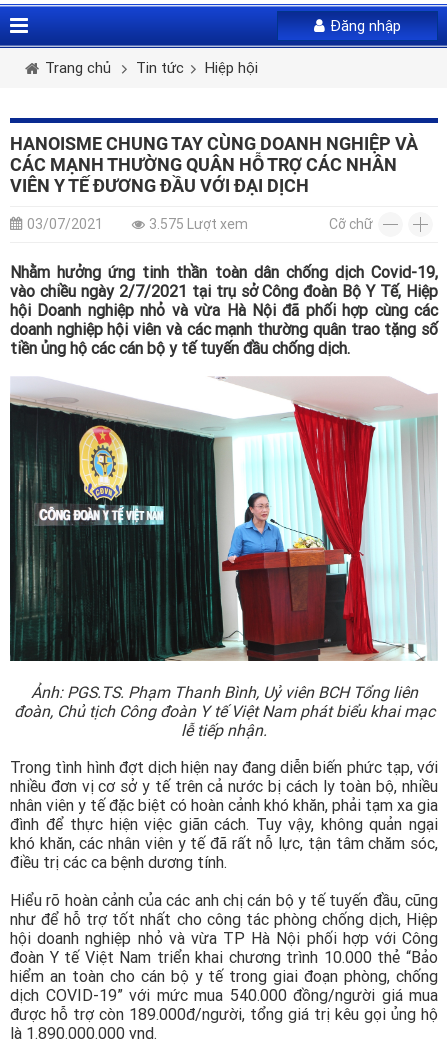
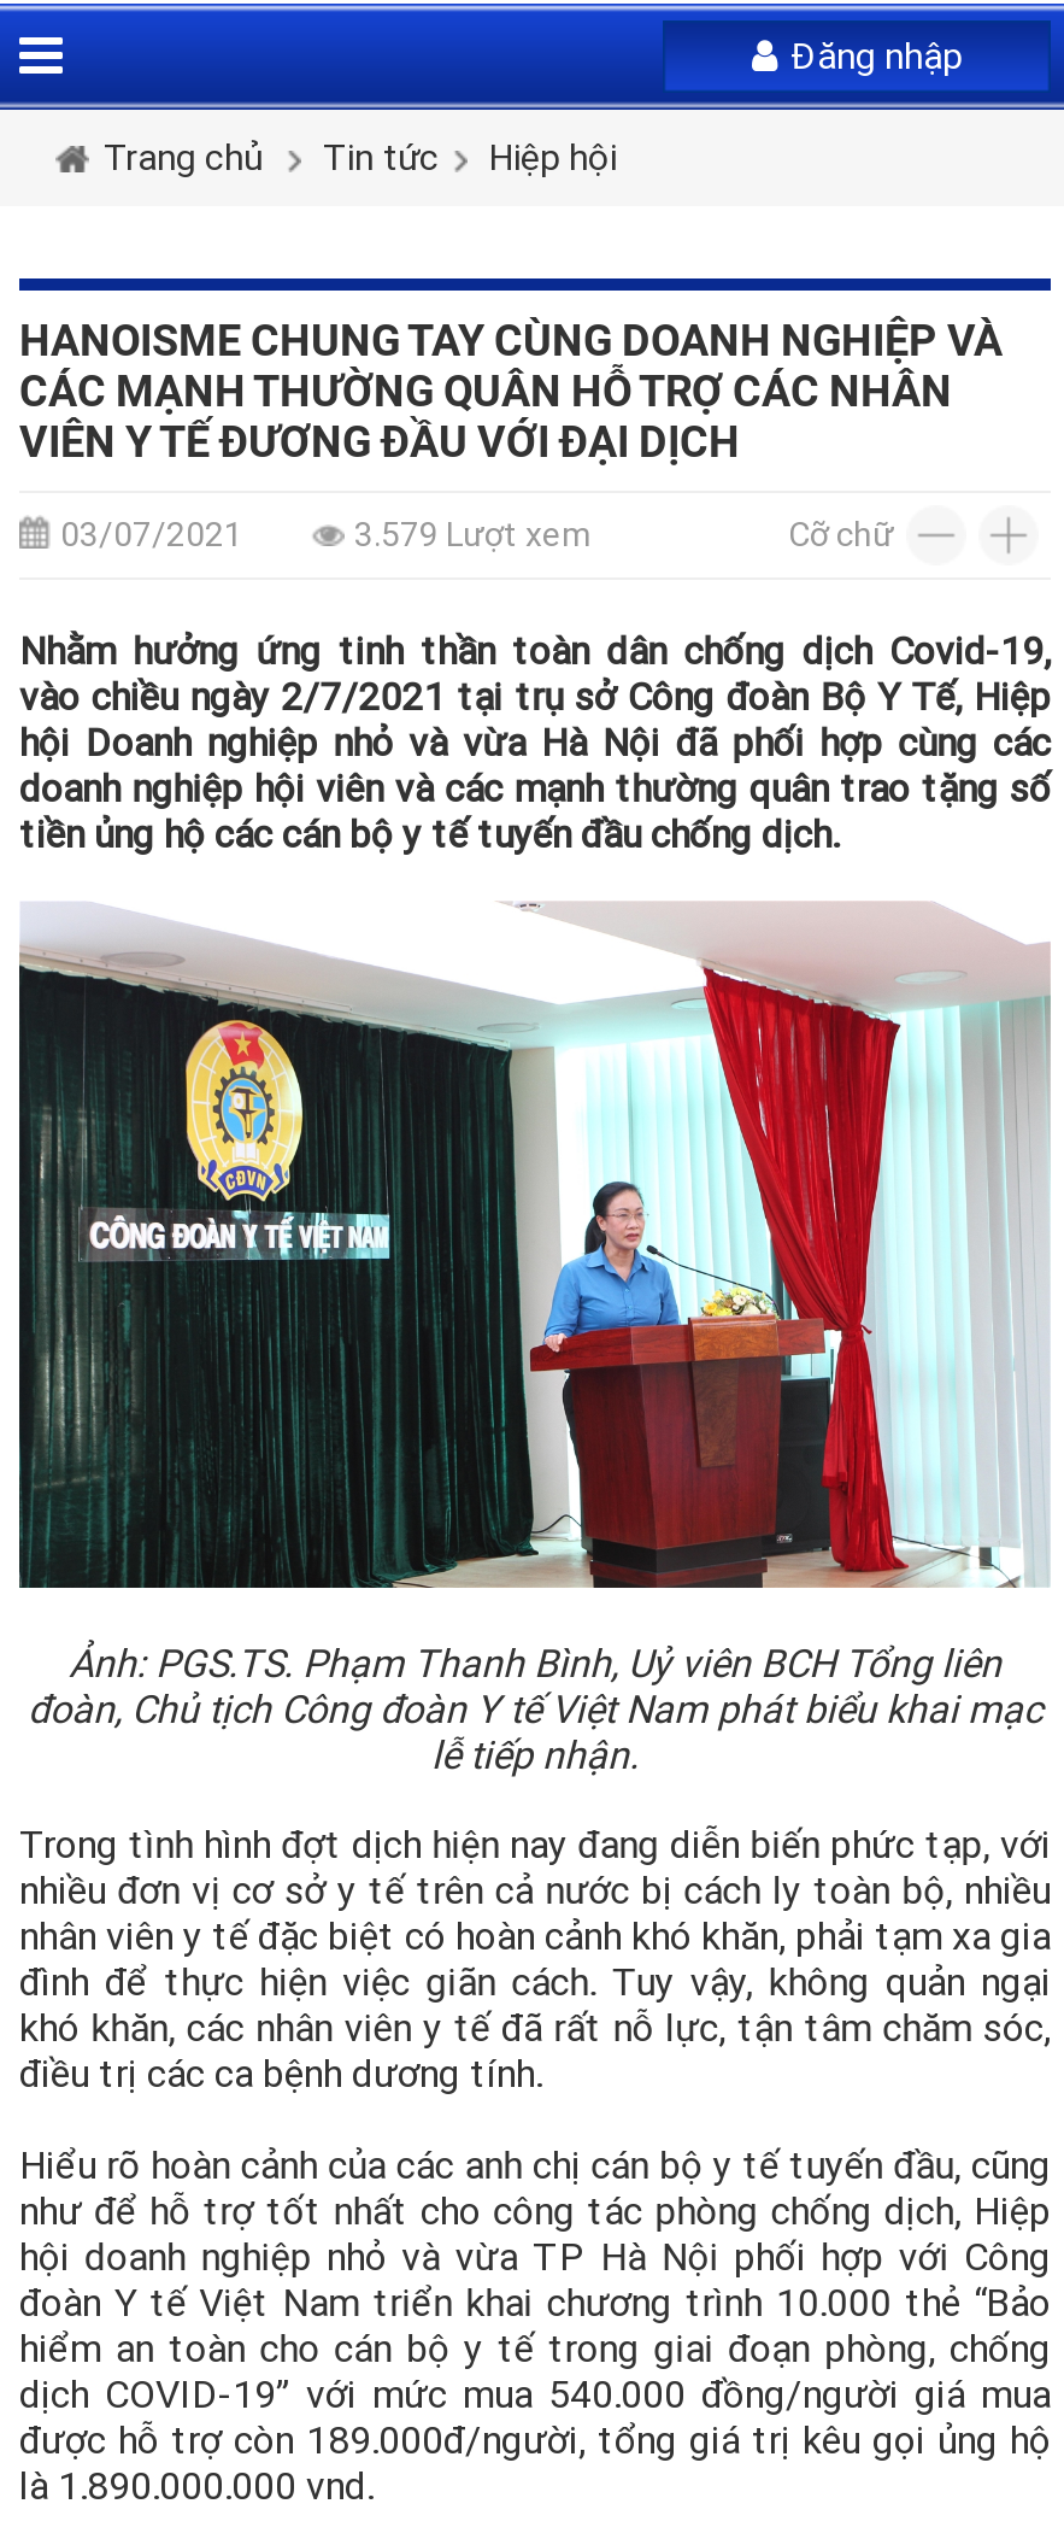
[149,216,248,232] 3.575 Lượt xem -> [354,515,593,553] 3.579 Lượt xem

